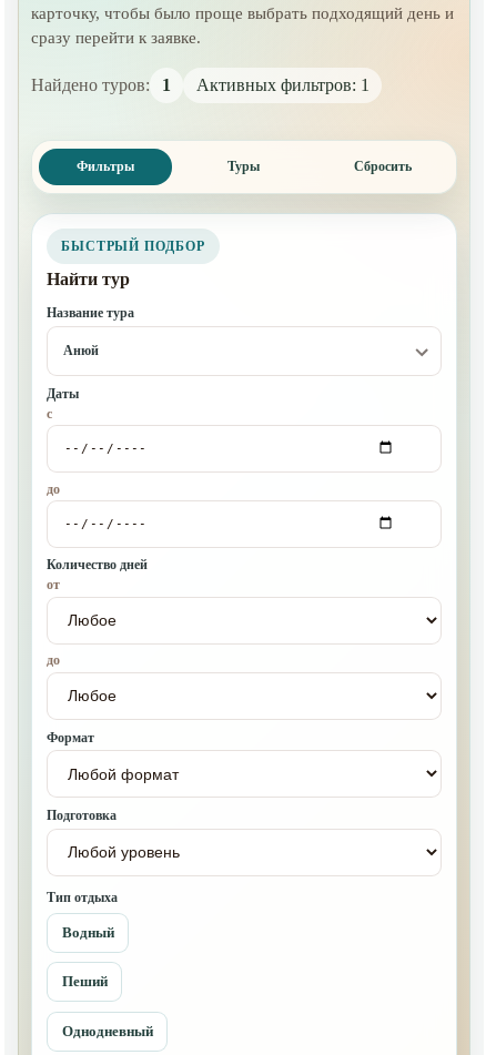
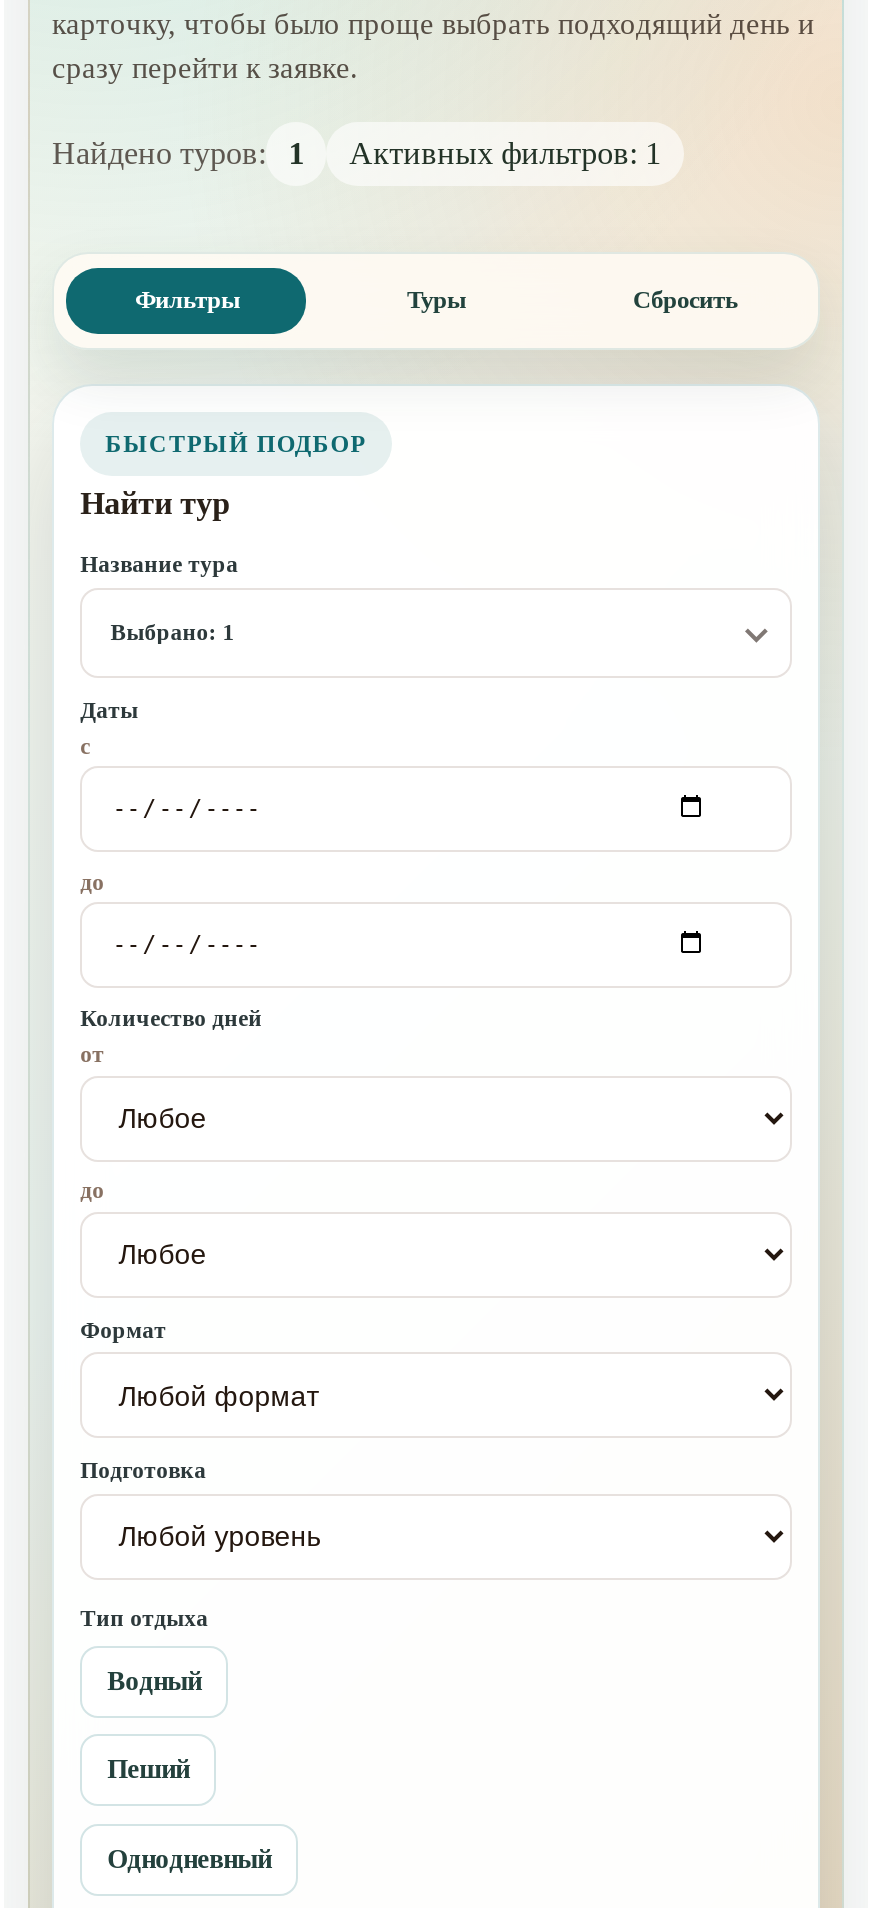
[63,344,99,358] Анюй -> [110,621,234,645] Выбрано: 1

